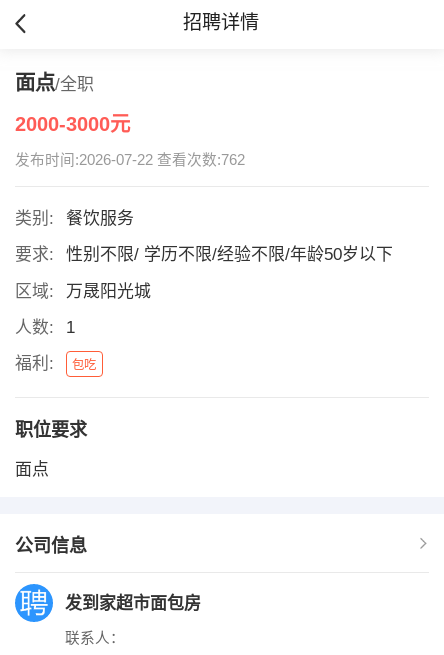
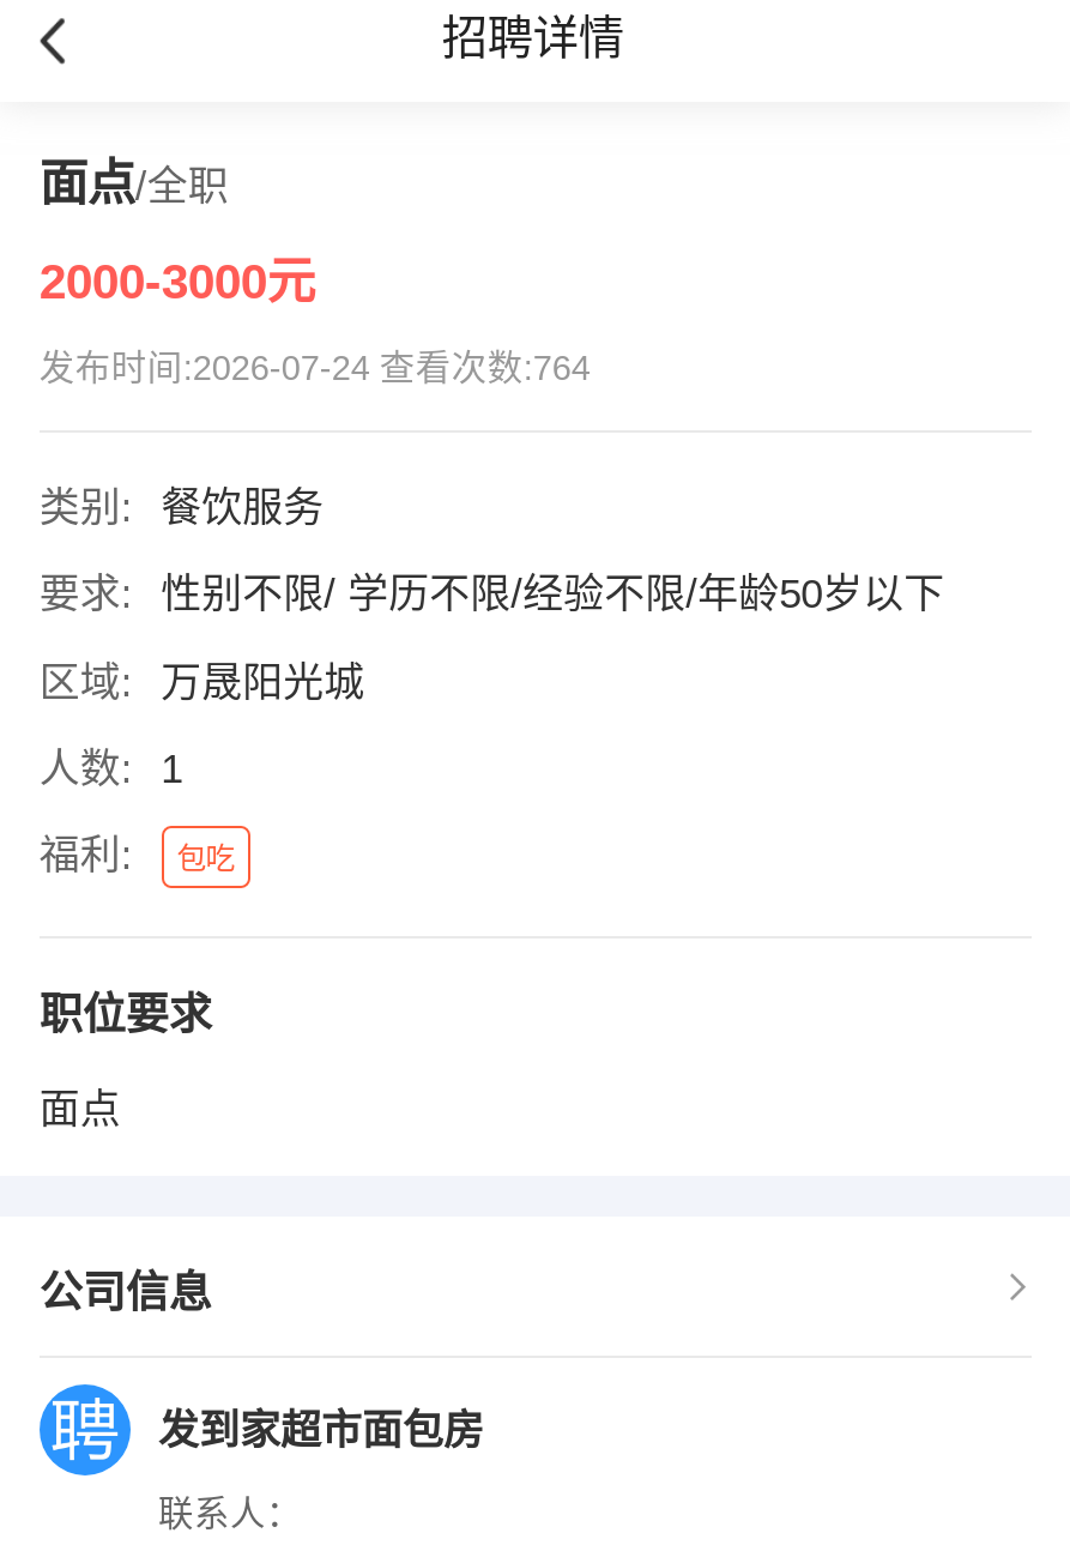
[15,152,245,168] 发布时间:2026-07-22 查看次数:762 -> [39,349,590,388] 发布时间:2026-07-24 查看次数:764

